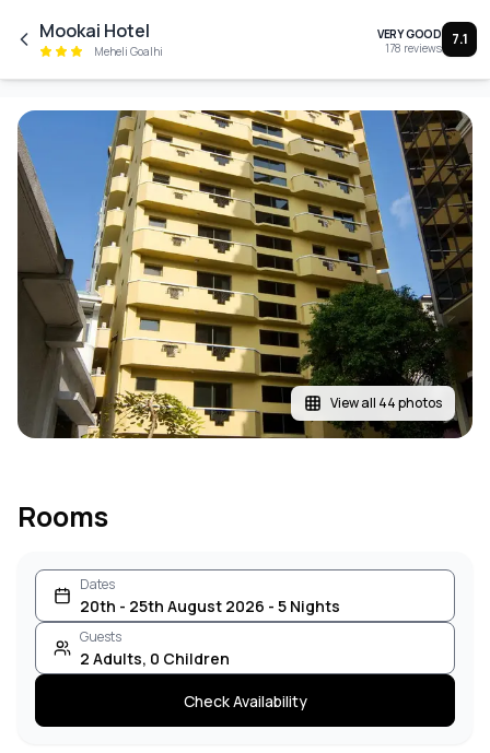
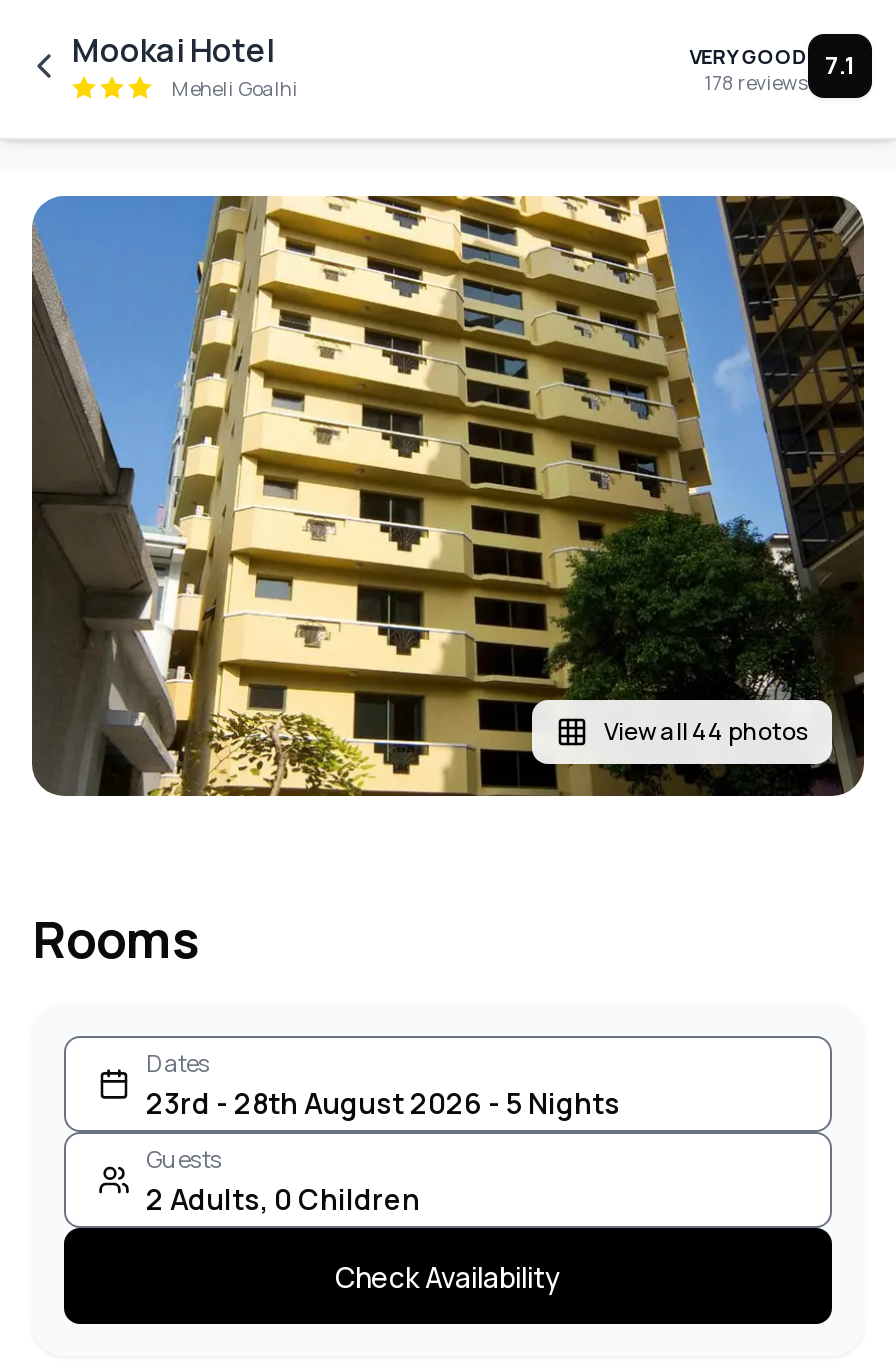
[80,595,340,616] 20th - 25th August 2026 - 5 Nights -> [146,1083,620,1121] 23rd - 28th August 2026 - 5 Nights

